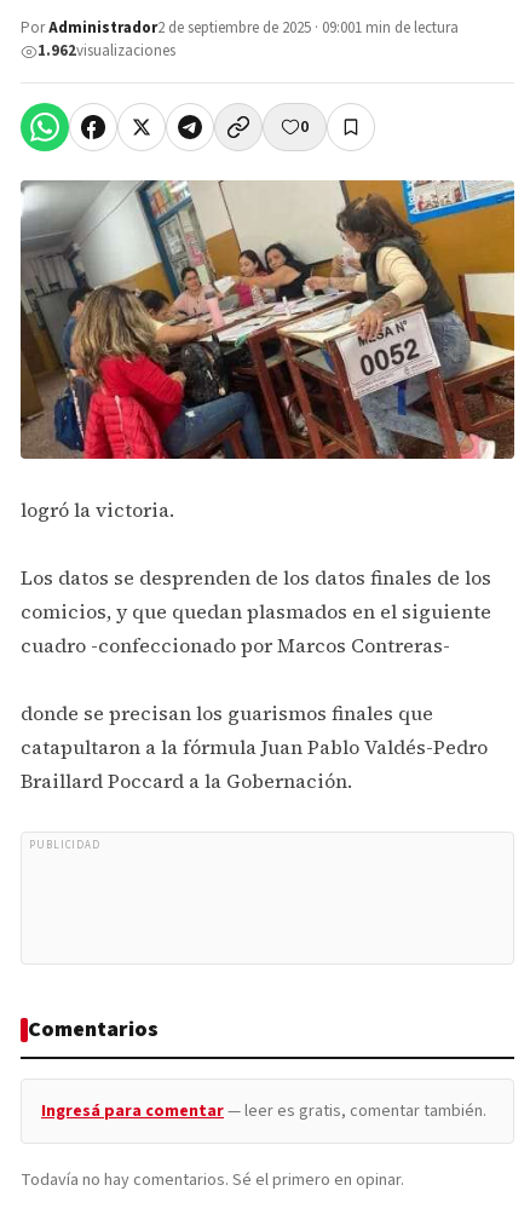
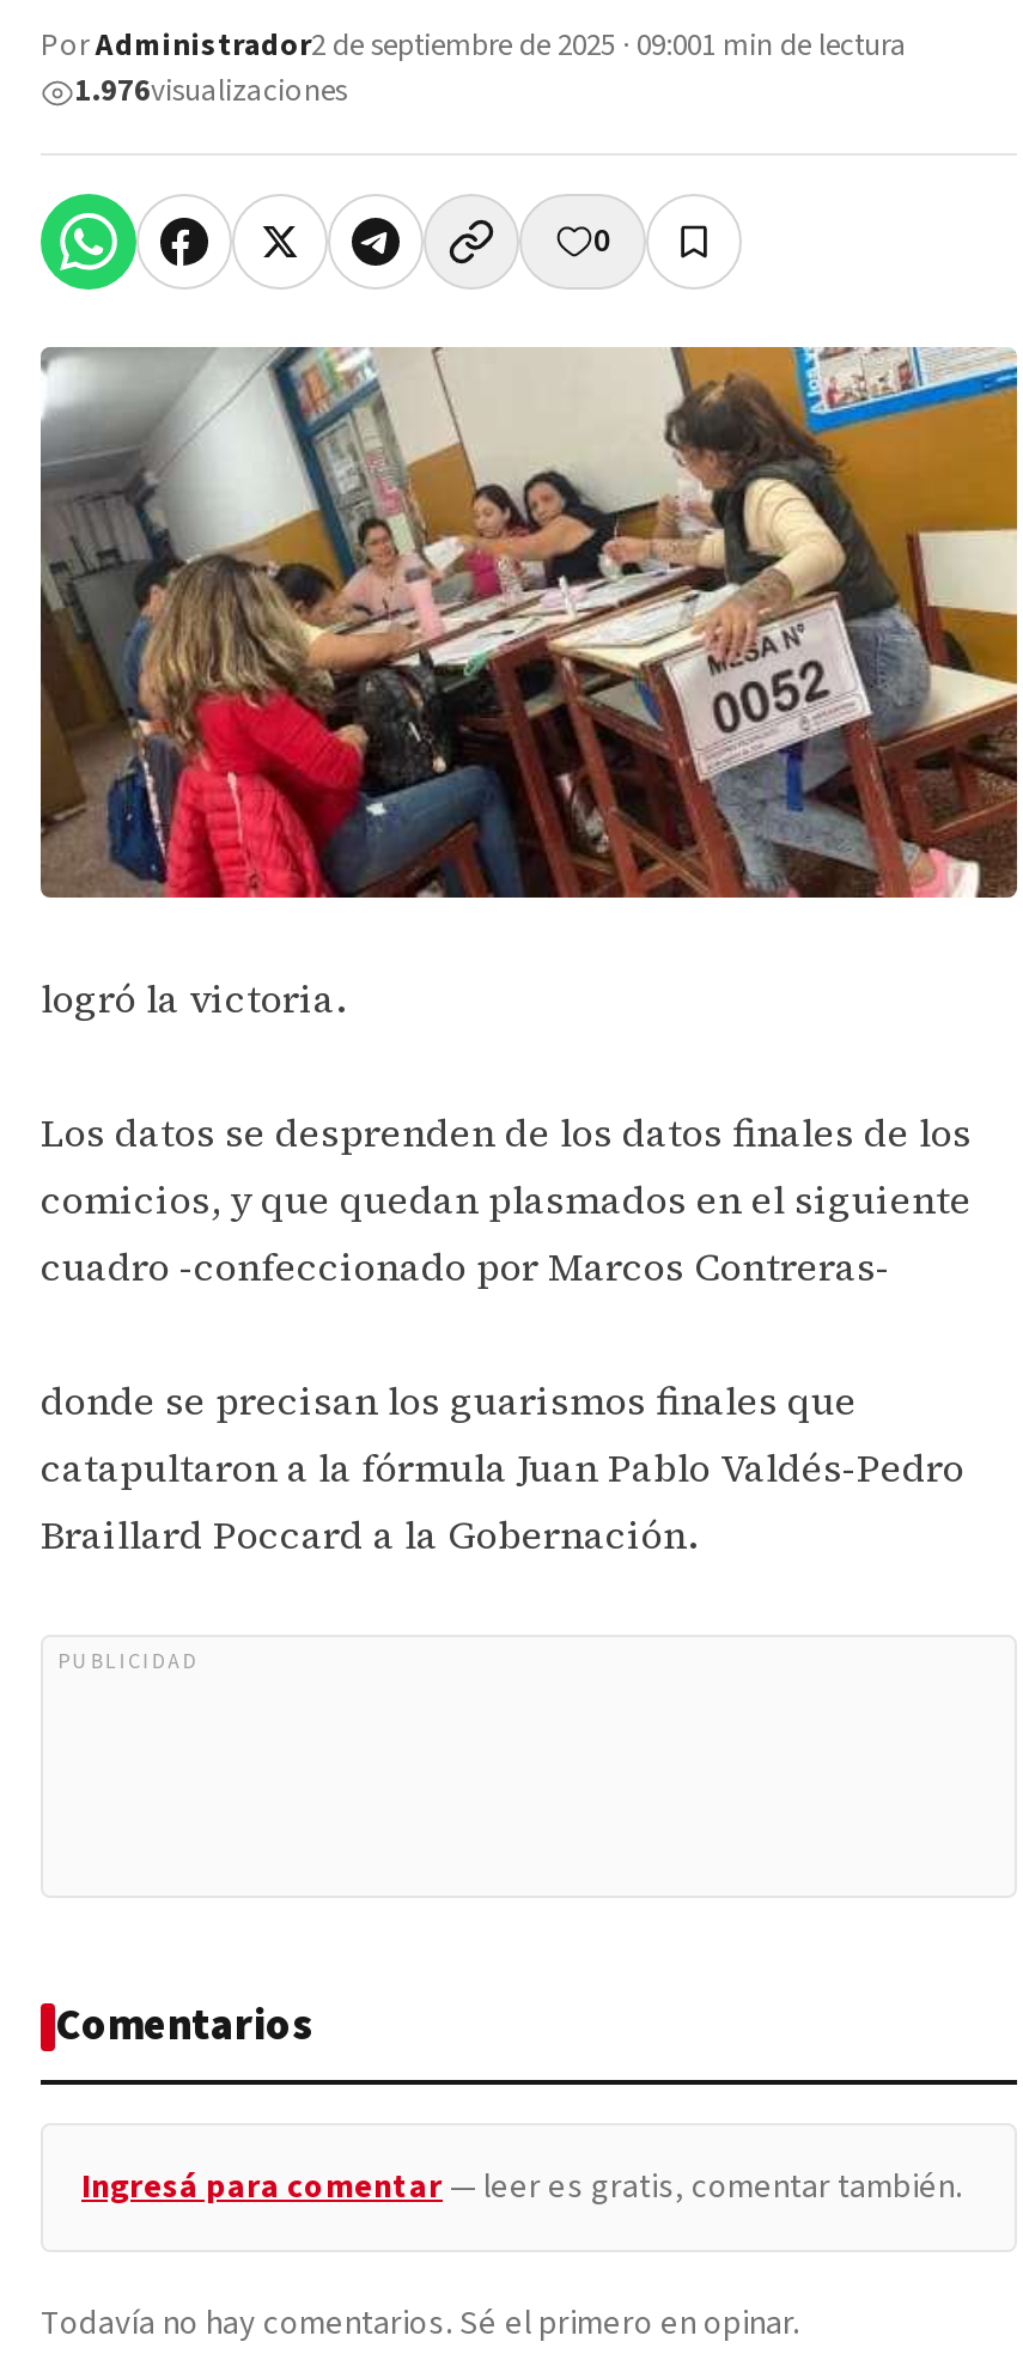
[38,40,175,62] 1.962visualizaciones -> [74,69,347,112] 1.976visualizaciones

